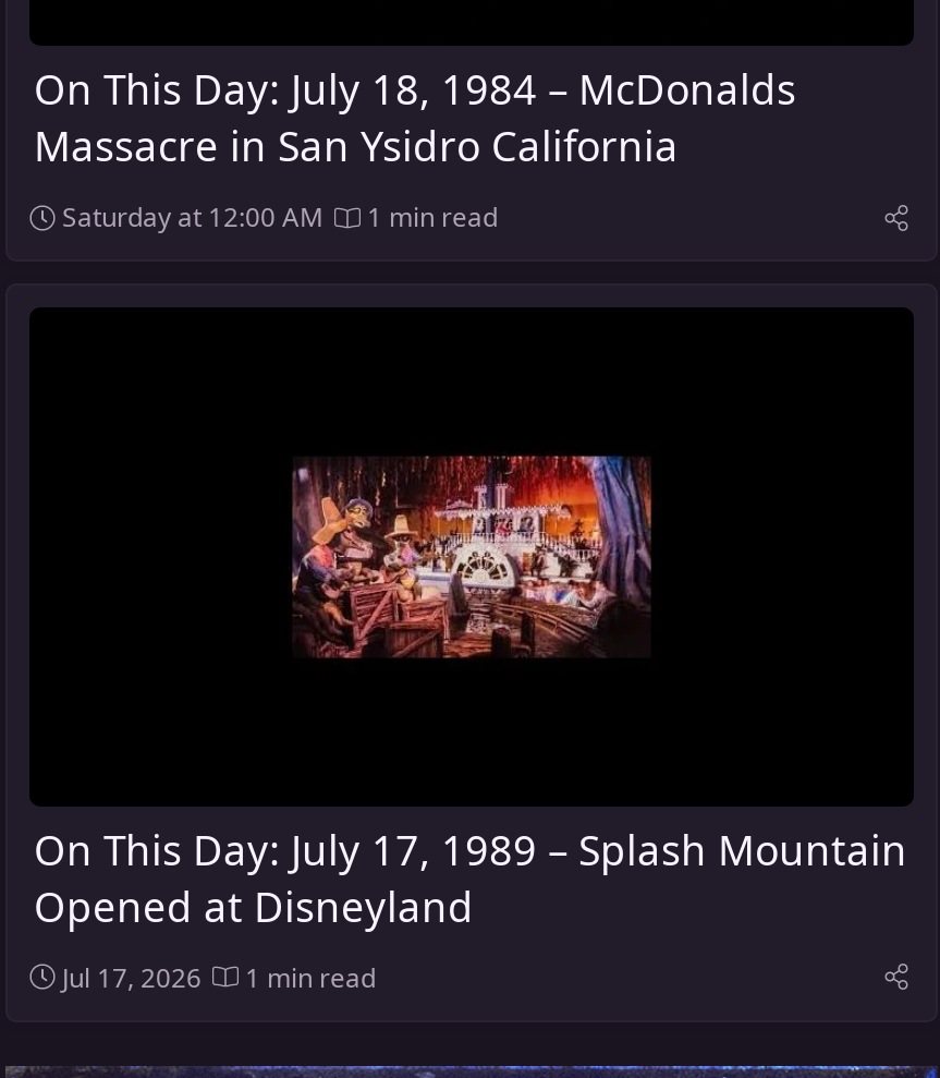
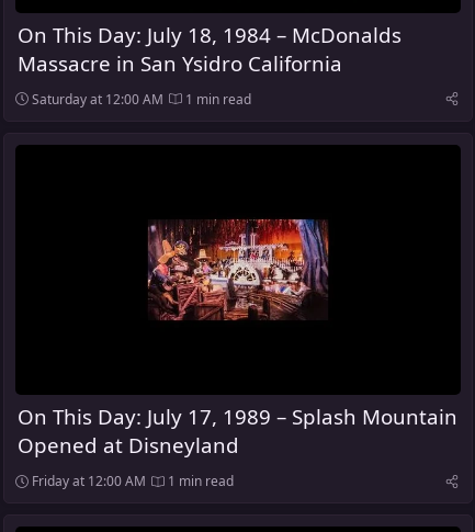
[62,959,376,996] Jul 17, 2026 1 min read -> [32,472,234,491] Friday at 12:00 AM 1 min read

